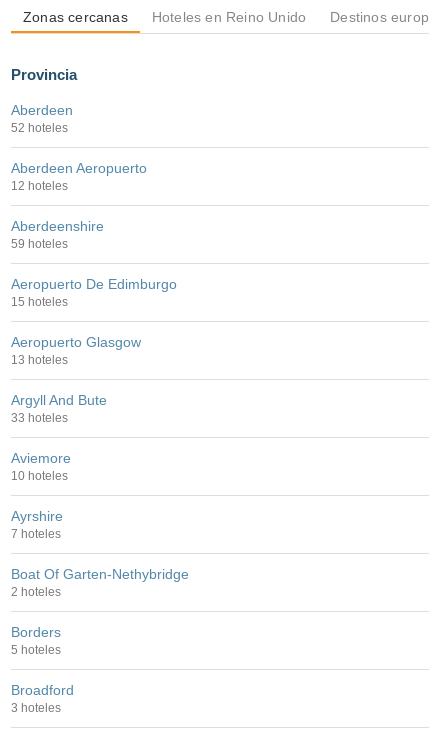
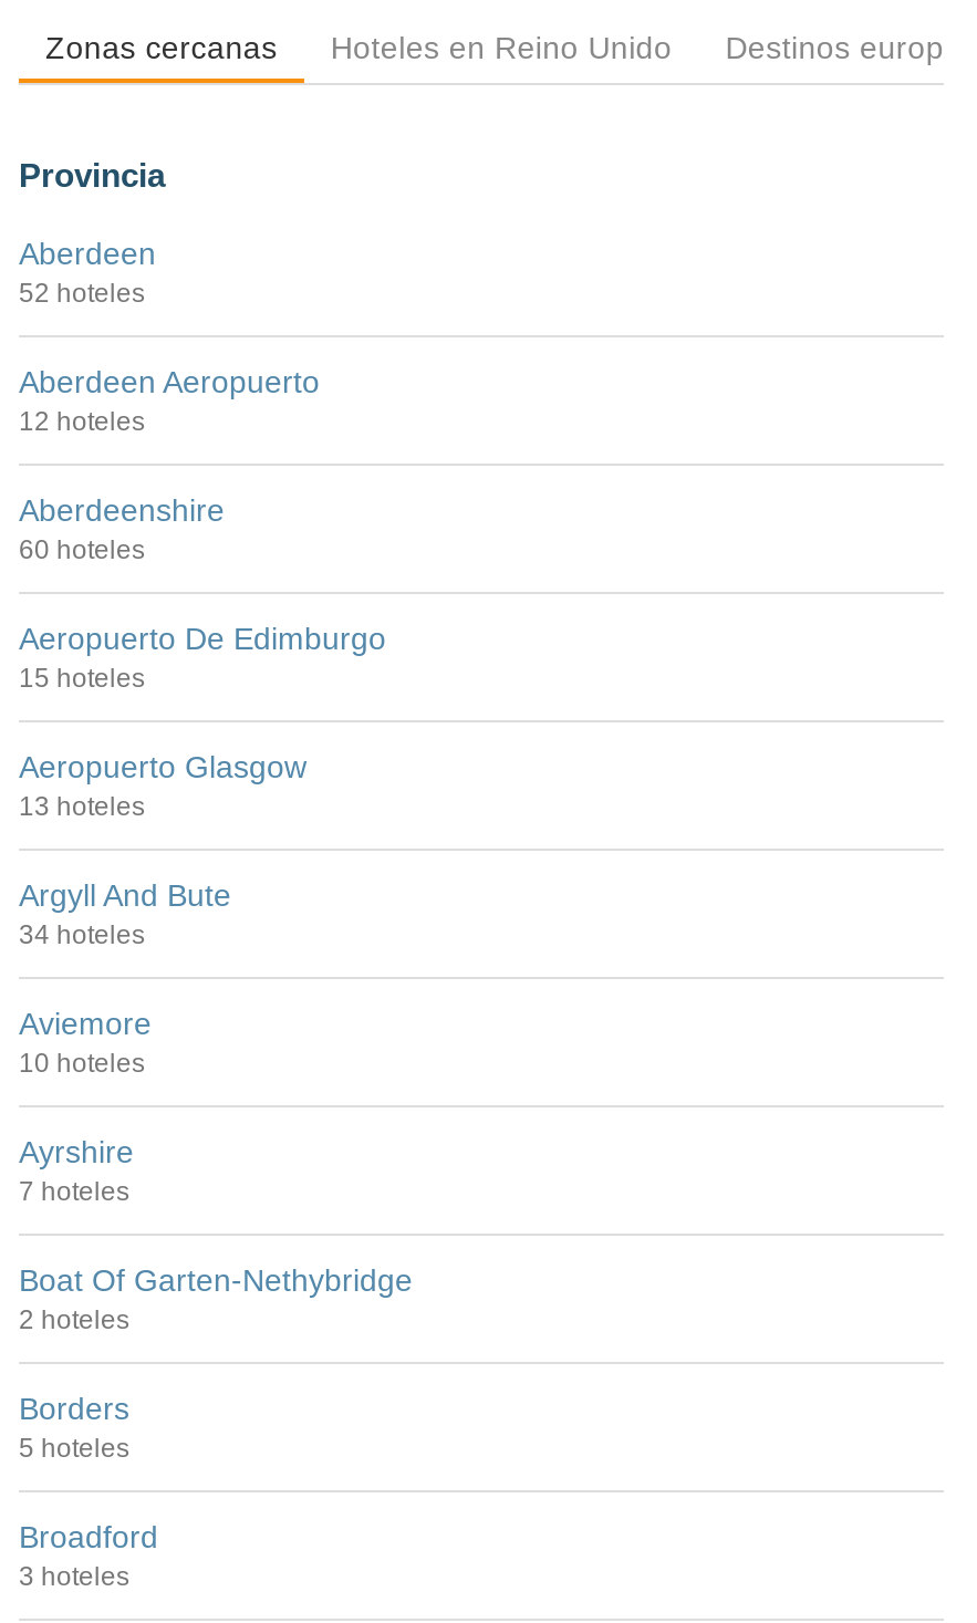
[11,237,68,251] 59 hoteles -> [19,535,145,566] 60 hoteles
[11,411,68,425] 33 hoteles -> [19,920,145,951] 34 hoteles

